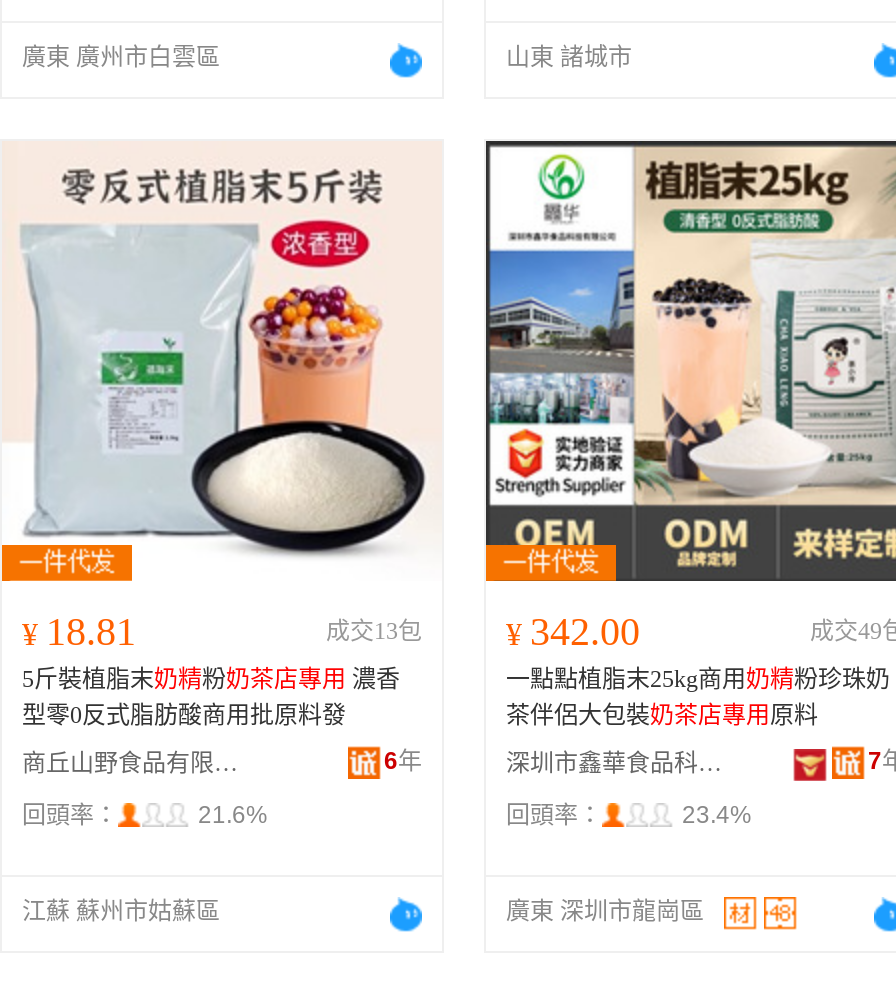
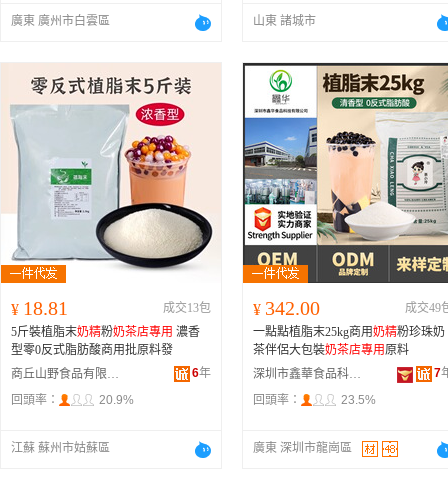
[198,801,268,829] 21.6% -> [99,393,134,407] 20.9%
[682,801,752,829] 23.4% -> [341,393,376,407] 23.5%

